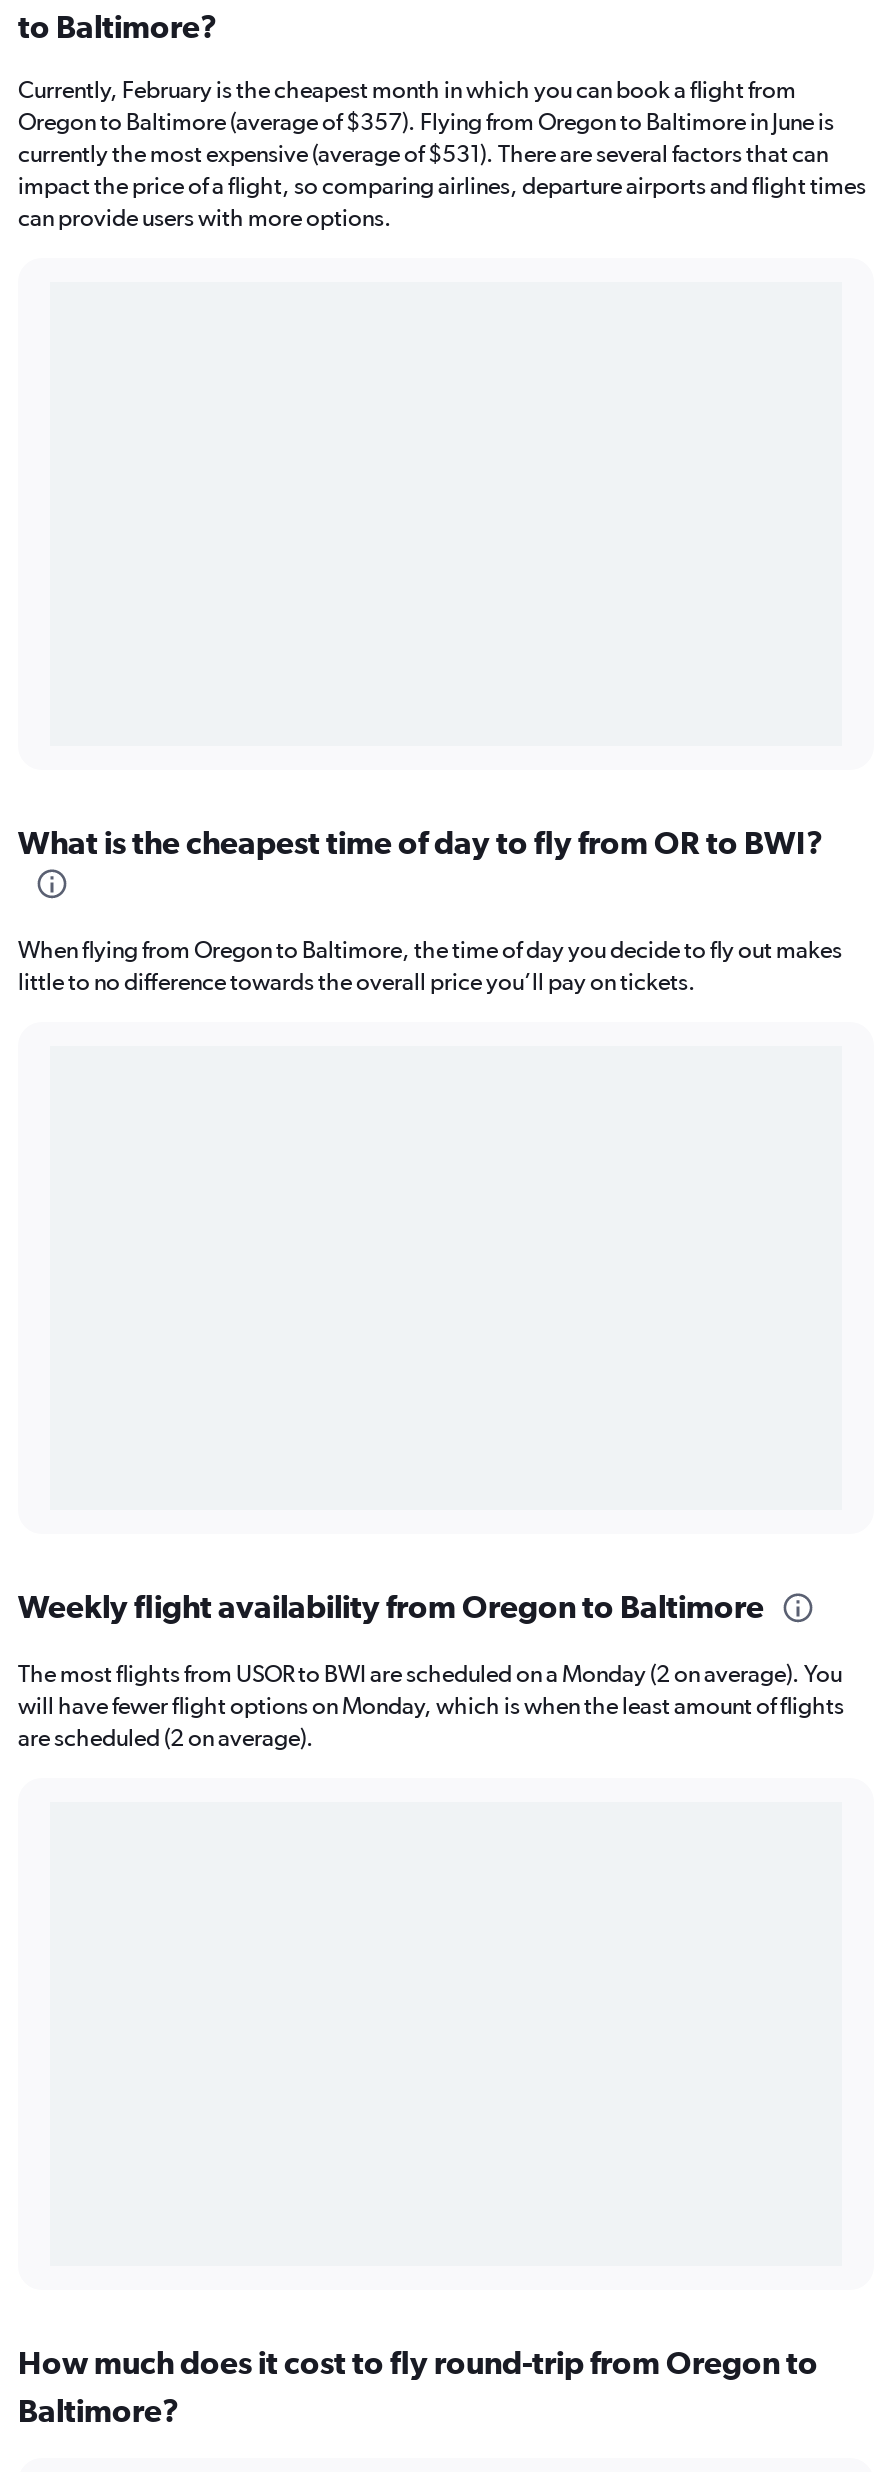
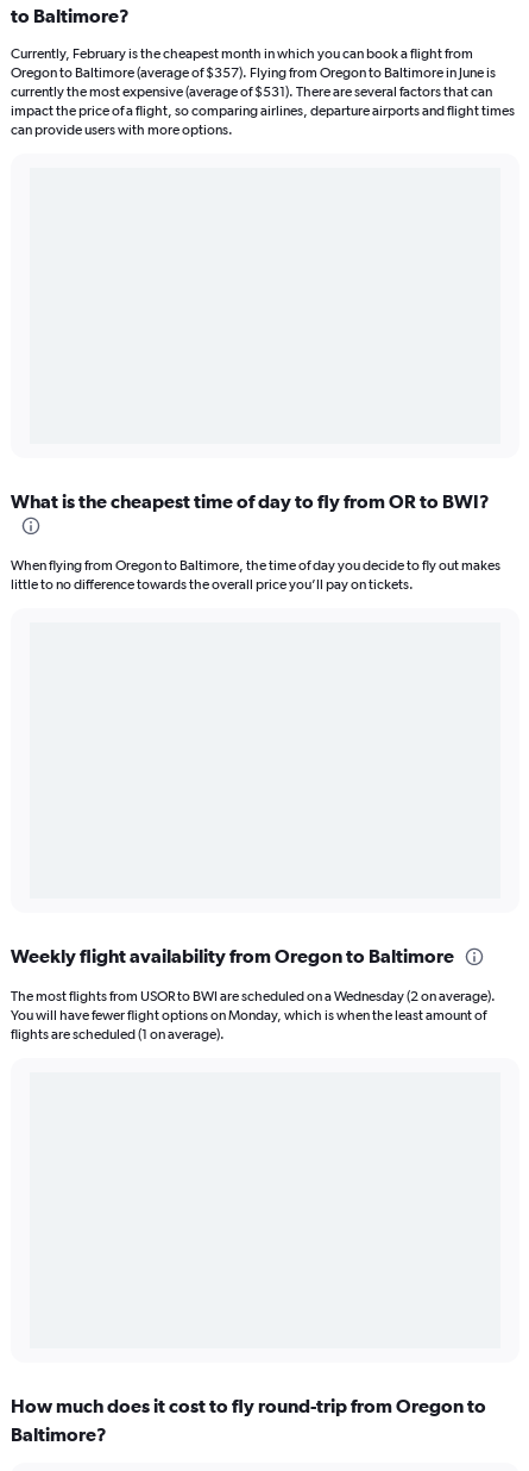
[18,1659,844,1751] The most flights from USOR to BWI are scheduled on a Monday (2 on average). You | will have fewer flight options on Monday, which is when the least amount of flights | are scheduled (2 on average). -> [11,987,496,1042] The most flights from USOR to BWI are scheduled on a Wednesday (2 on average). | You will have fewer flight options on Monday, which is when the least amount of | flights are scheduled (1 on average).

